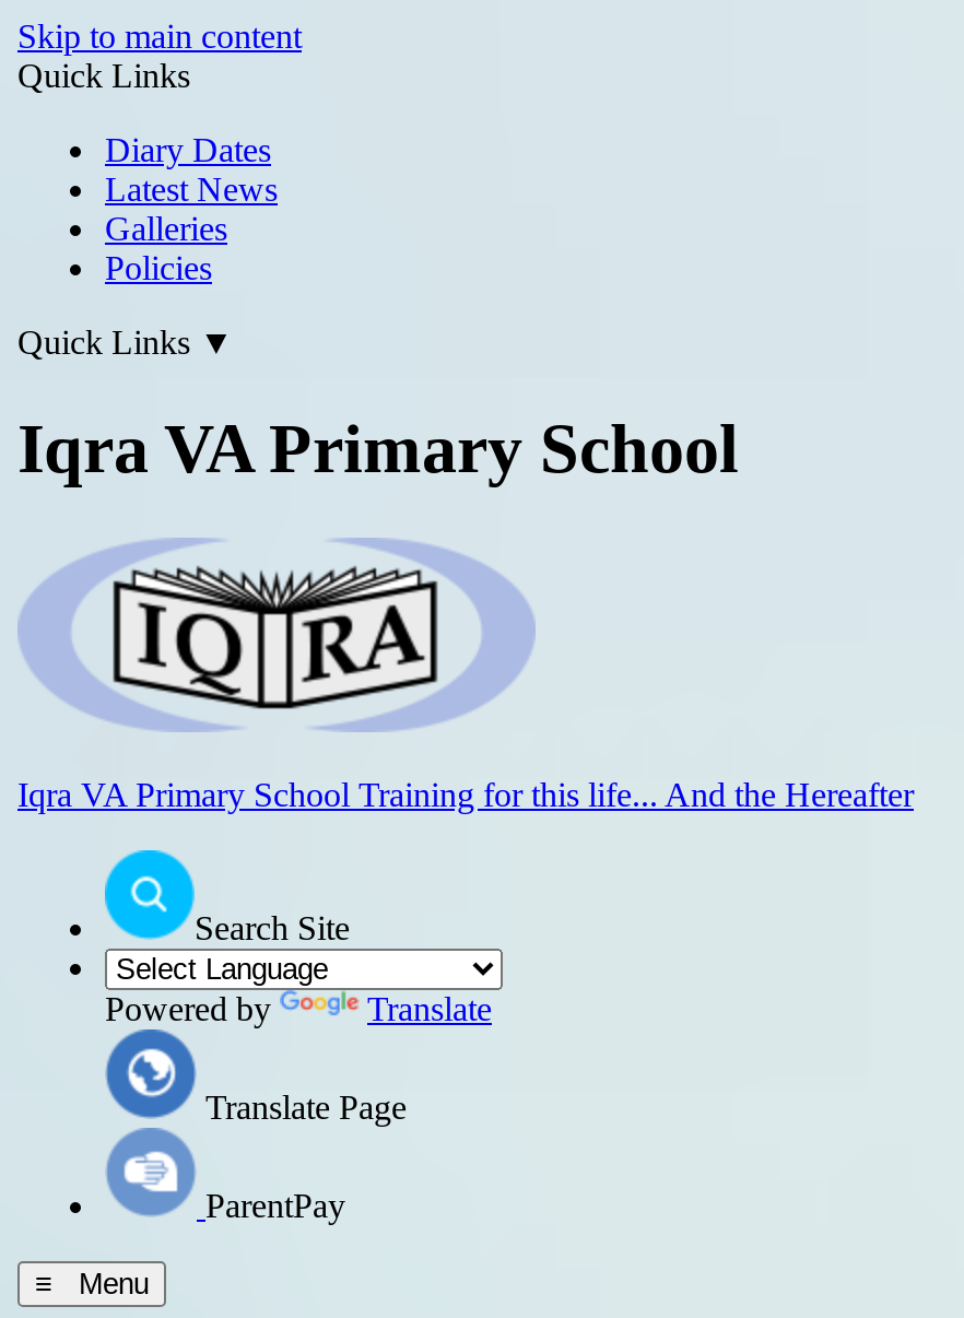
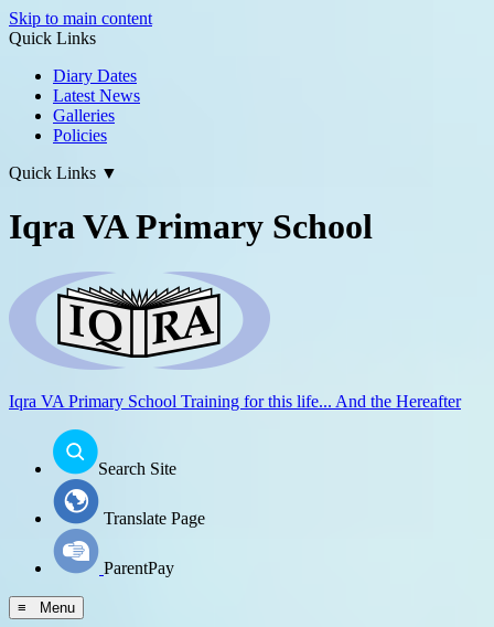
[105,990,492,1027] Powered by | Translate -> none

